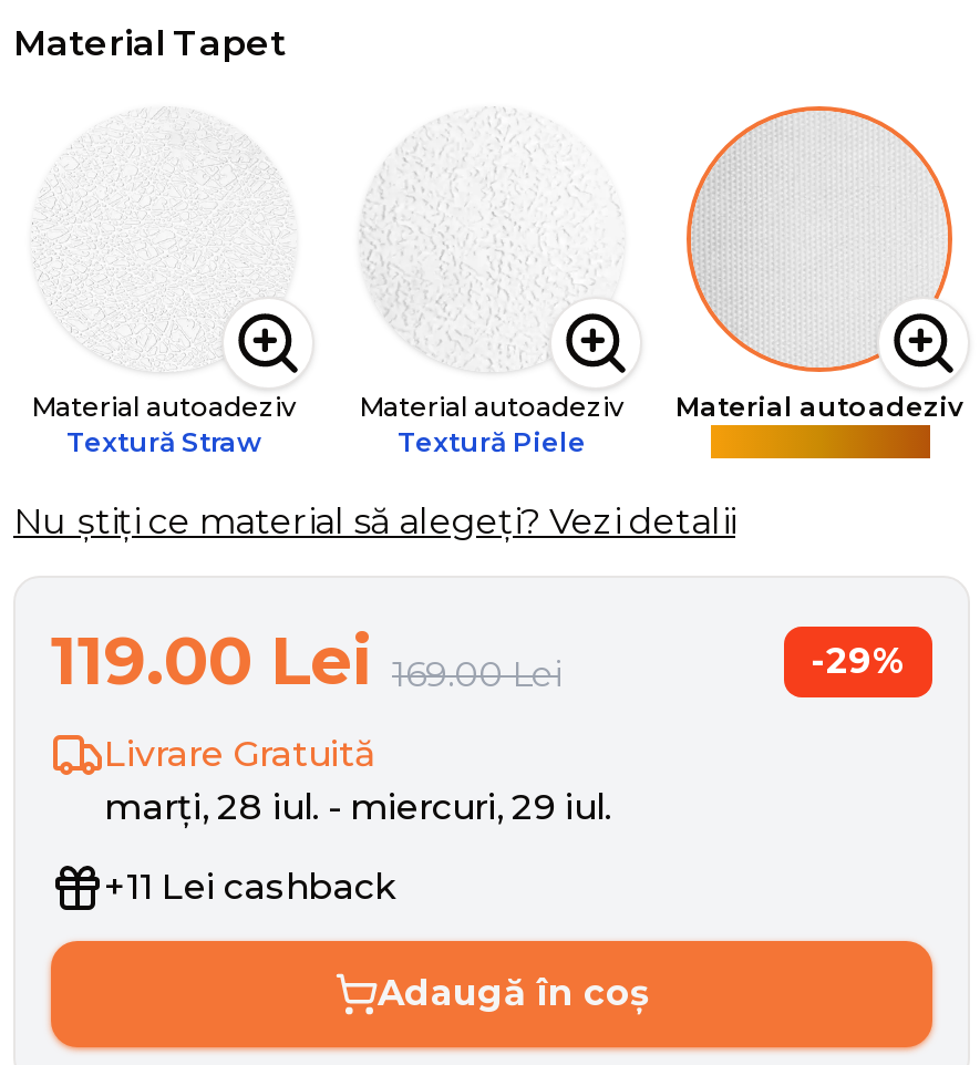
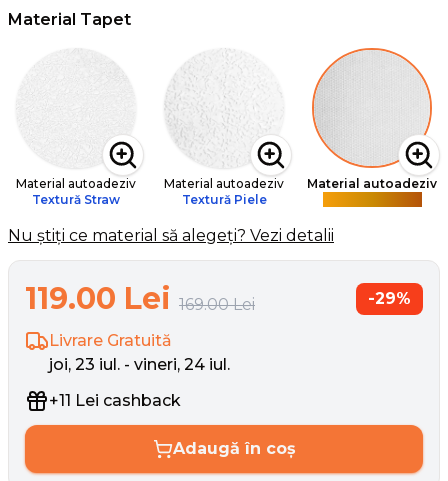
[104,786,611,828] marți, 28 iul. - miercuri, 29 iul. -> [49,355,230,374] joi, 23 iul. - vineri, 24 iul.

